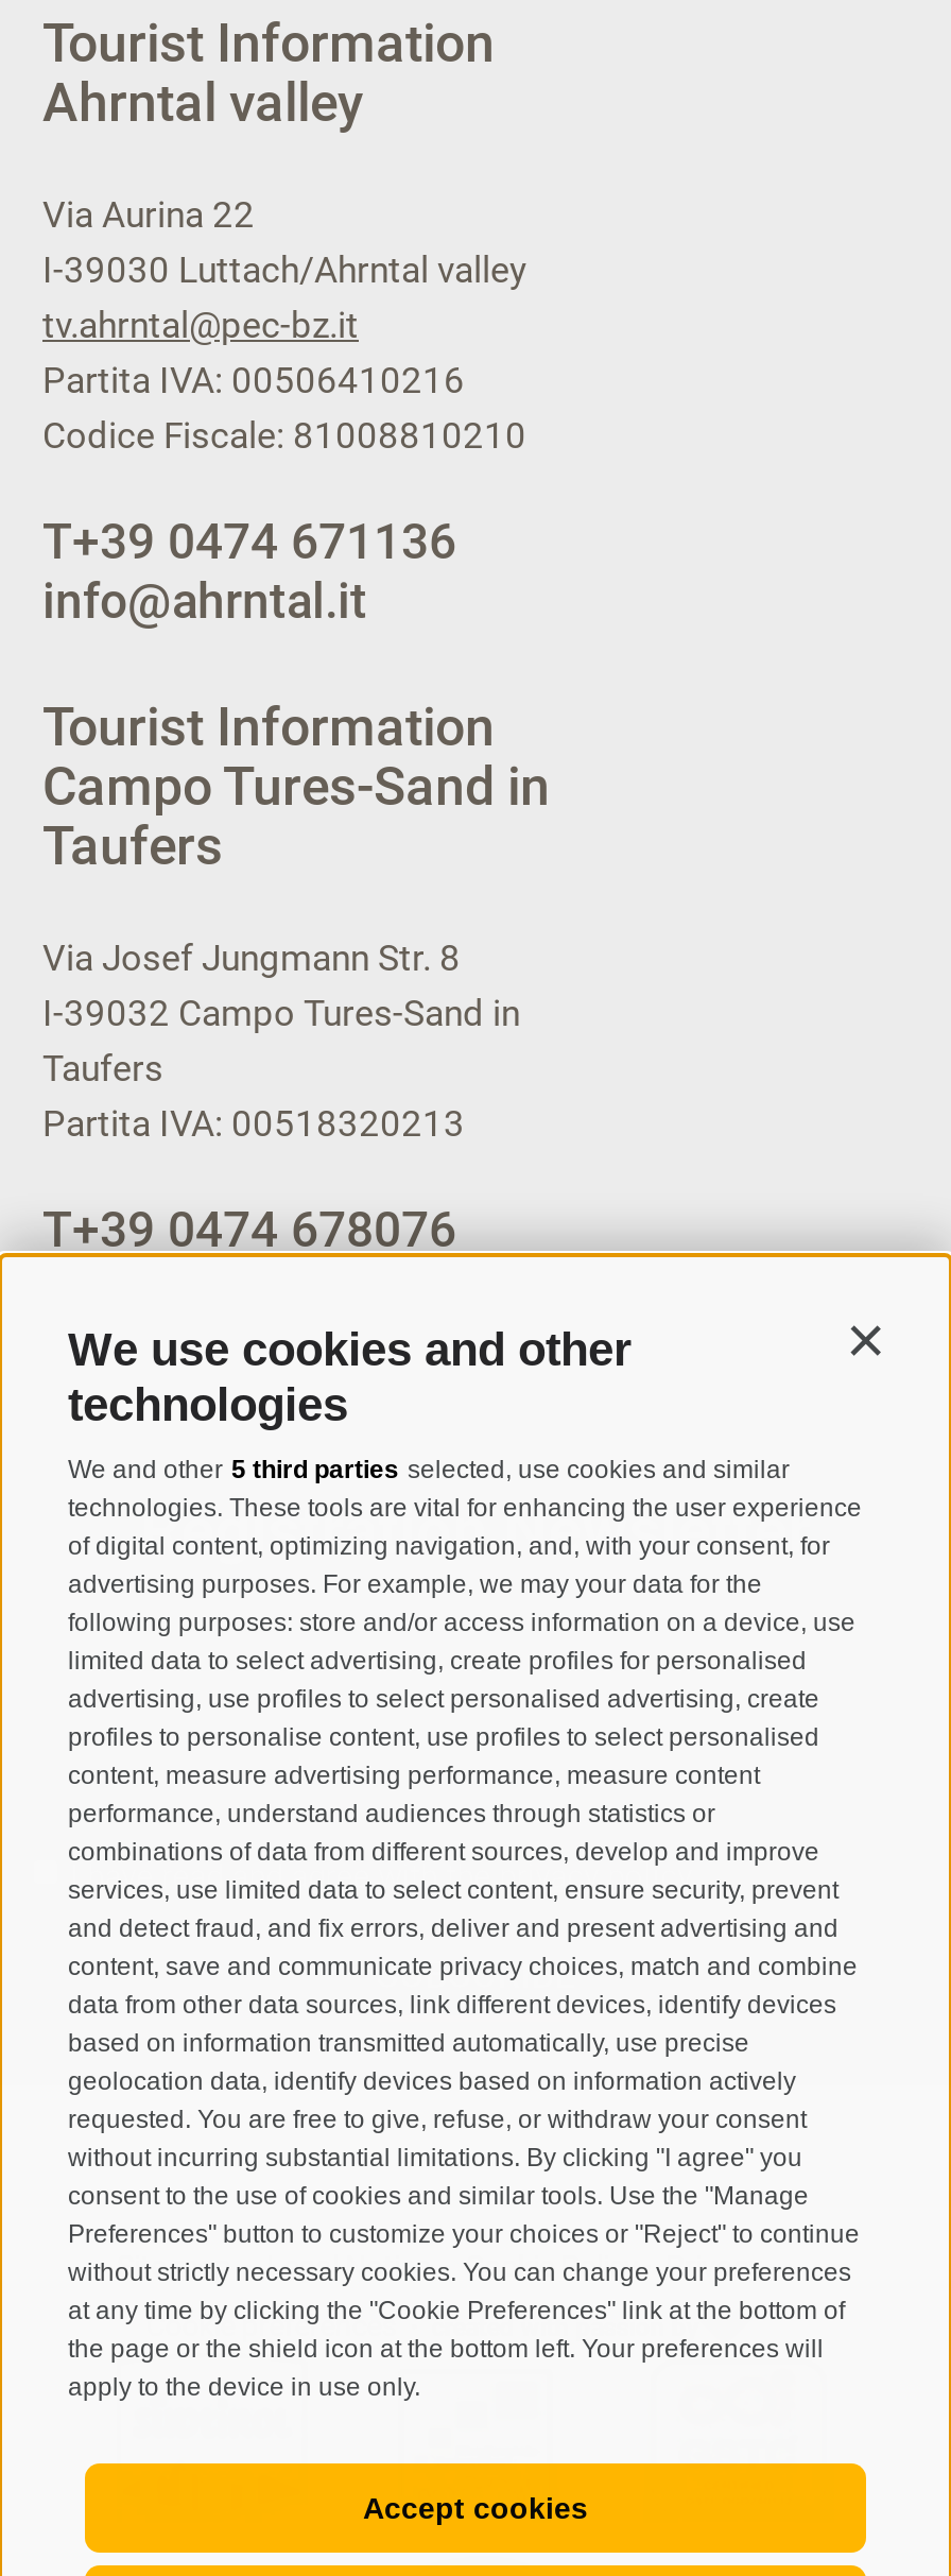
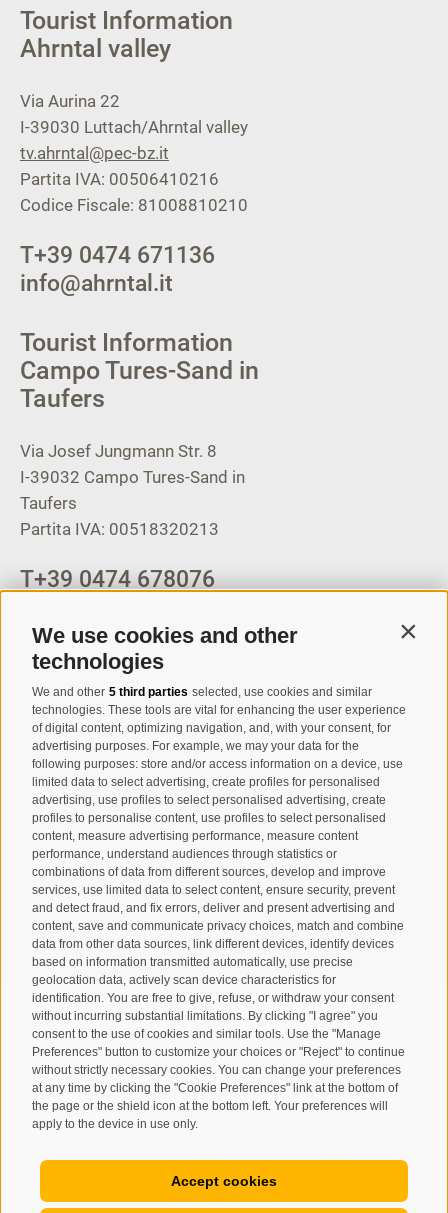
[68,2066,807,2134] geolocation data, identify devices based on information actively | requested. You are free to give, refuse, or withdraw your consent -> [32,973,394,1005] geolocation data, actively scan device characteristics for | identification. You are free to give, refuse, or withdraw your consent

